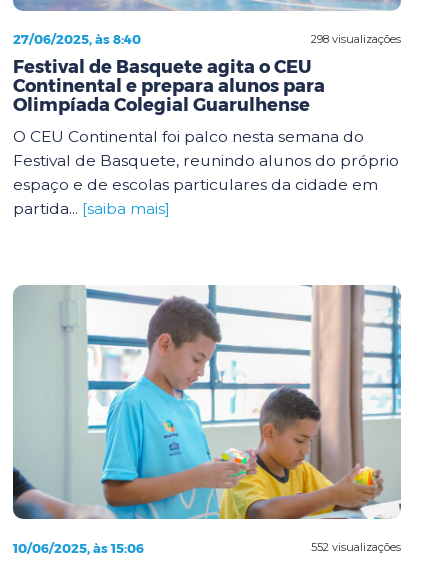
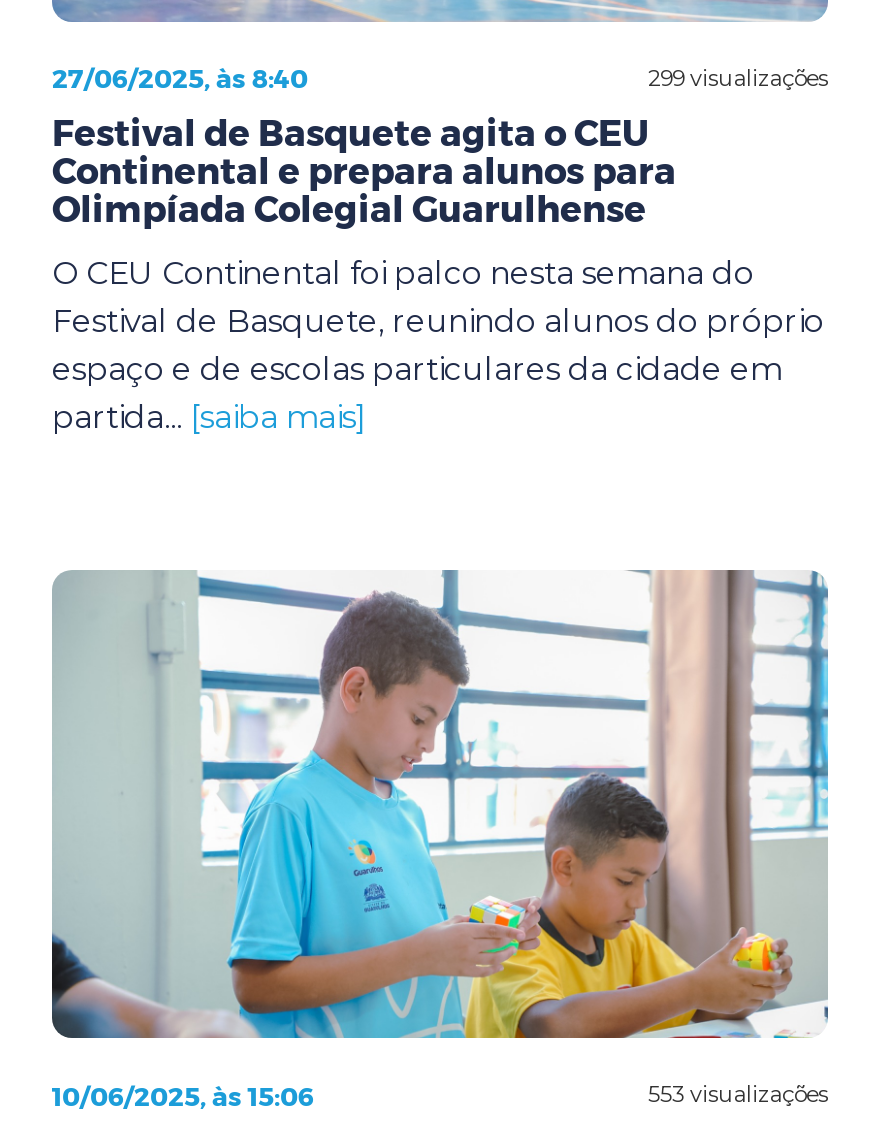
[311,31,401,45] 298 visualizações -> [648,63,828,91] 299 visualizações
[311,540,401,554] 552 visualizações -> [648,1080,828,1108] 553 visualizações

